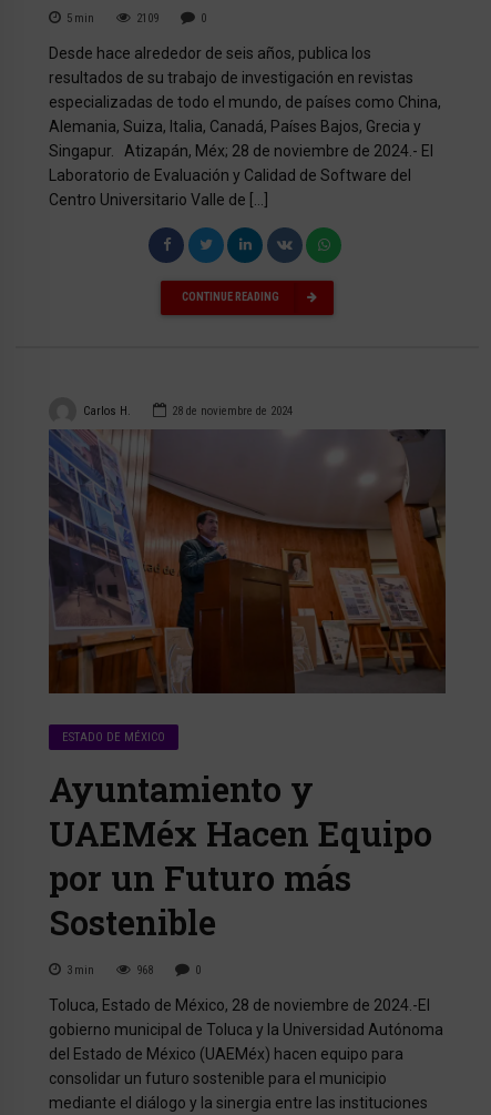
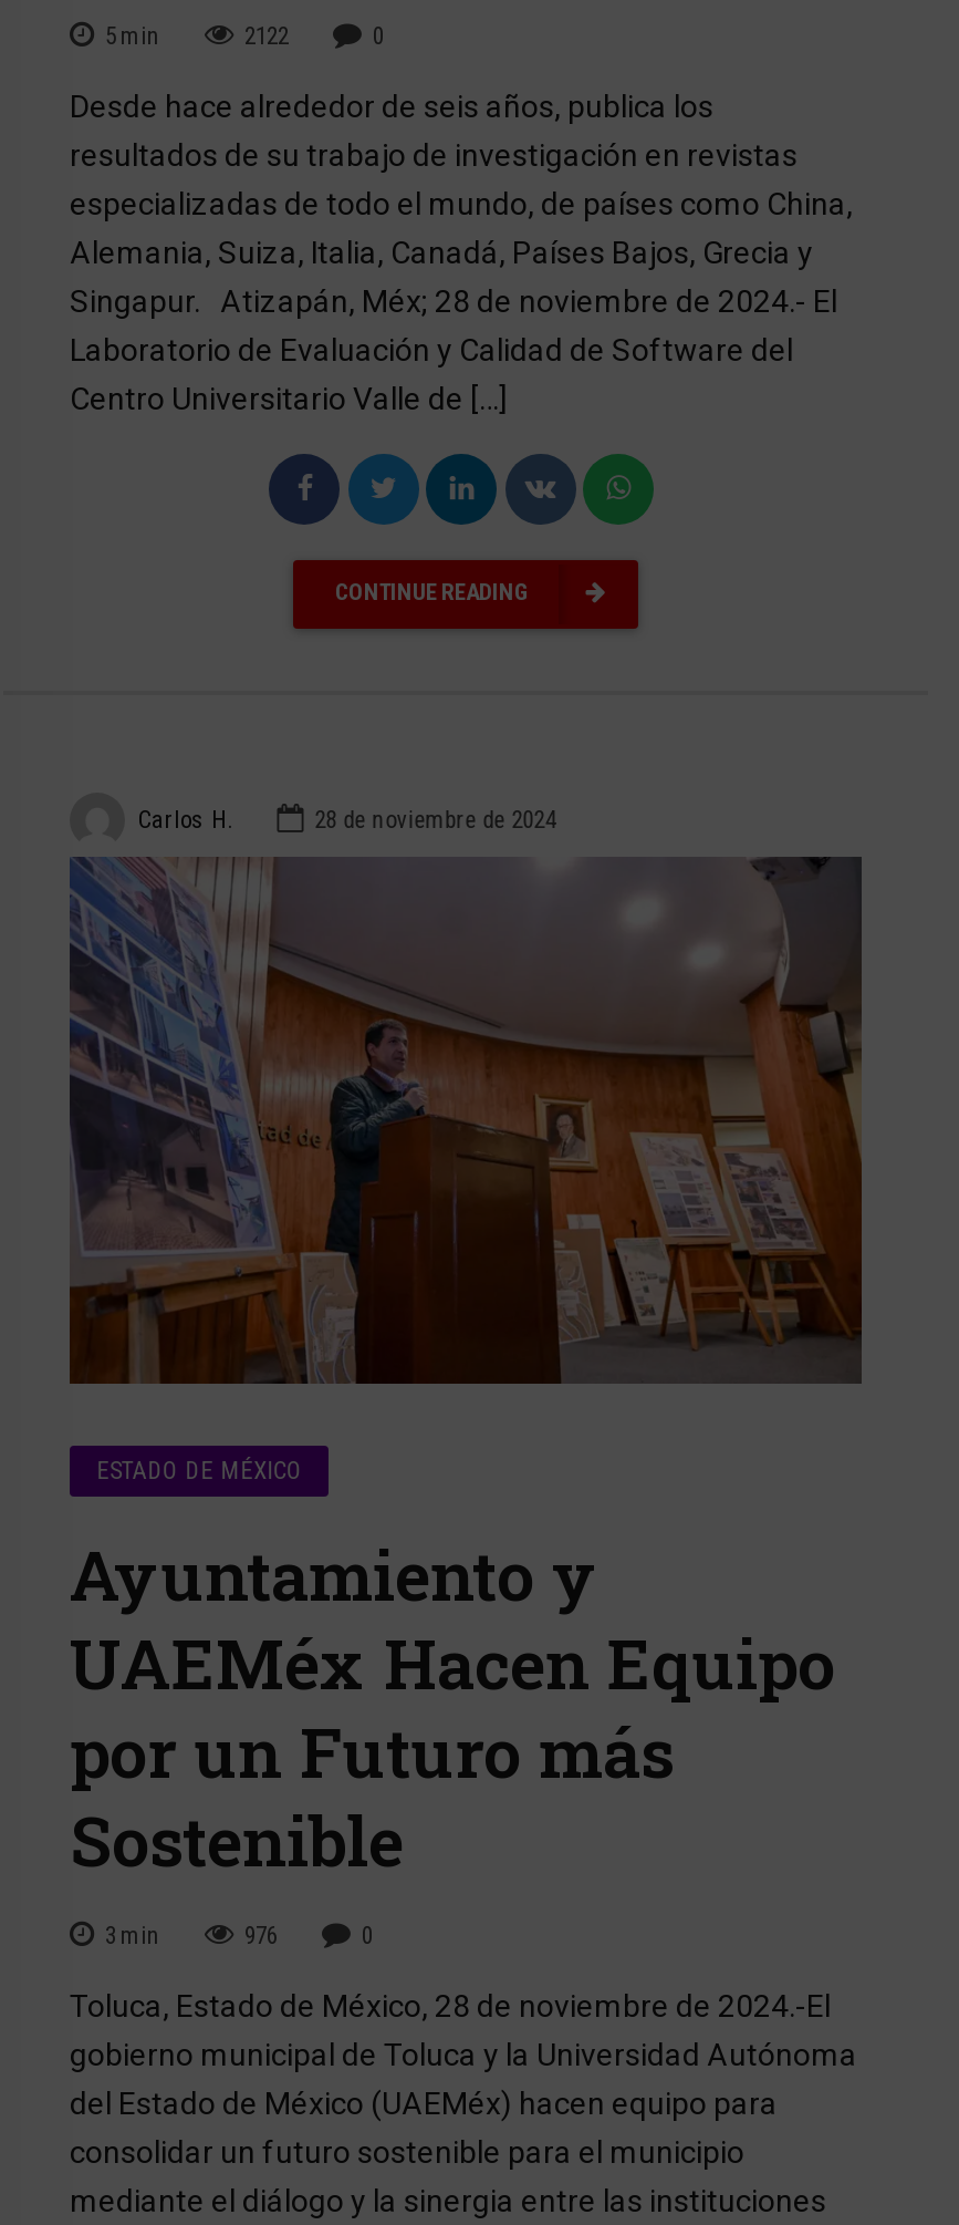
[136,11,158,25] 2109 -> [244,21,289,50] 2122
[136,963,153,978] 968 -> [244,1922,278,1951] 976

